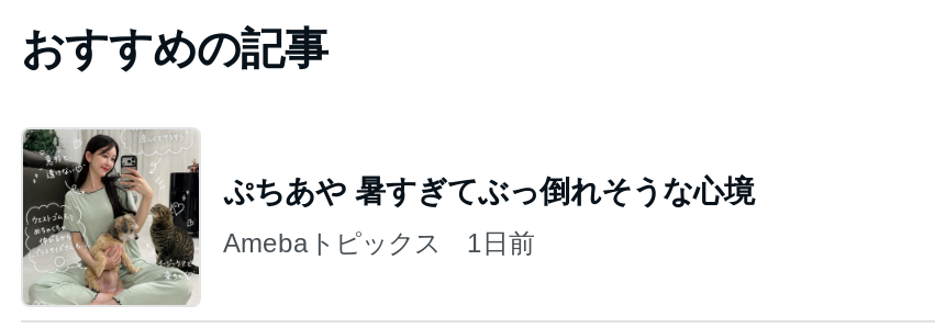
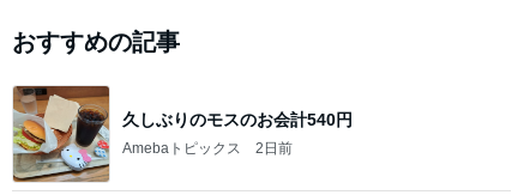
[21,127,755,305] [image] | ぷちあや 暑すぎてぶっ倒れそうな心境 -> [12,85,353,182] [image] | 久しぶりのモスのお会計540円
[223,227,535,258] Amebaトピックス 1日前 -> [122,139,293,156] Amebaトピックス 2日前

